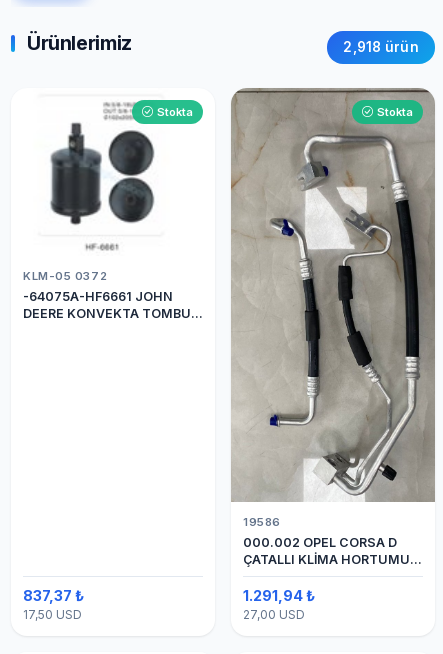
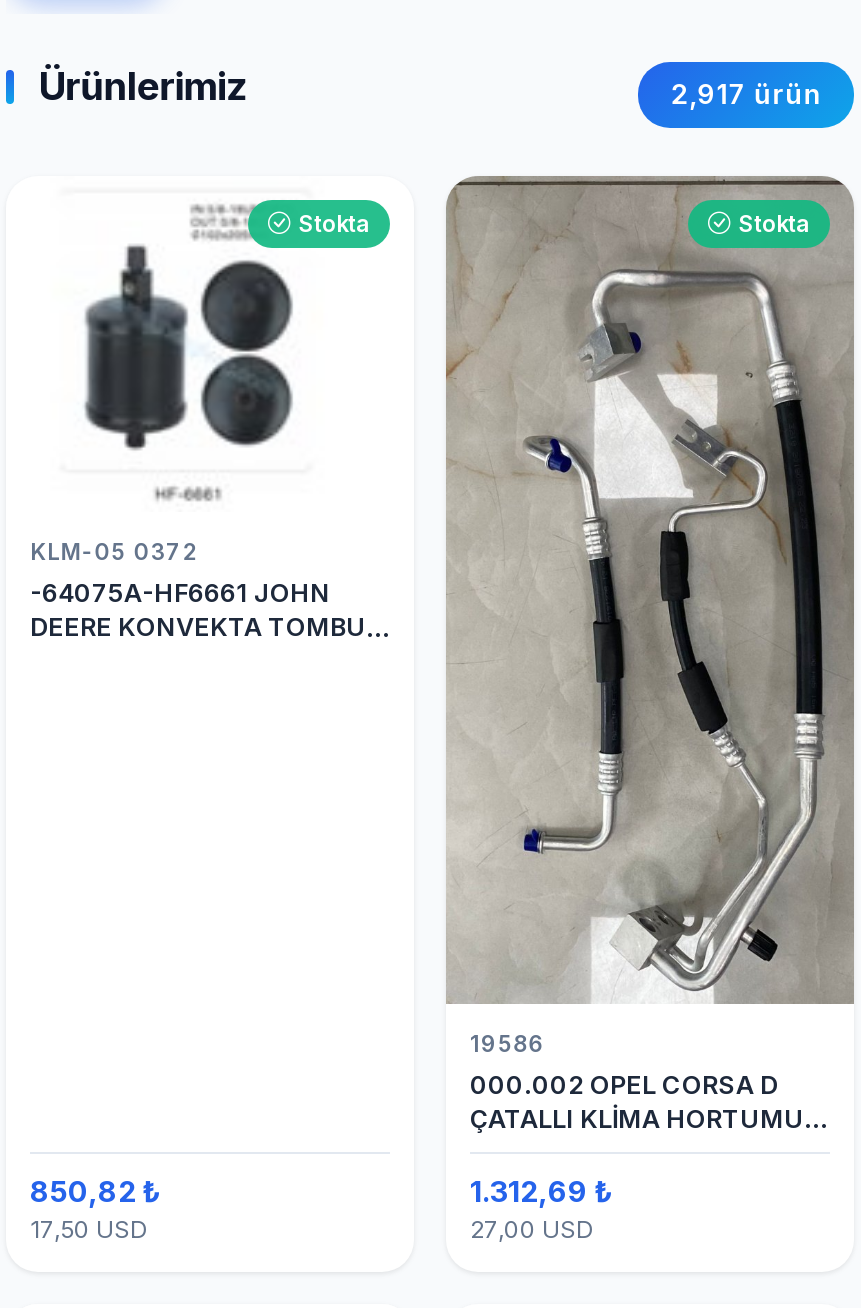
[343,39,419,55] 2,918 ürün -> [671,79,822,111] 2,917 ürün
[23,587,84,604] 837,37 ₺ -> [30,1174,160,1208] 850,82 ₺
[243,587,315,604] 1.291,94 ₺ -> [470,1174,612,1208] 1.312,69 ₺

